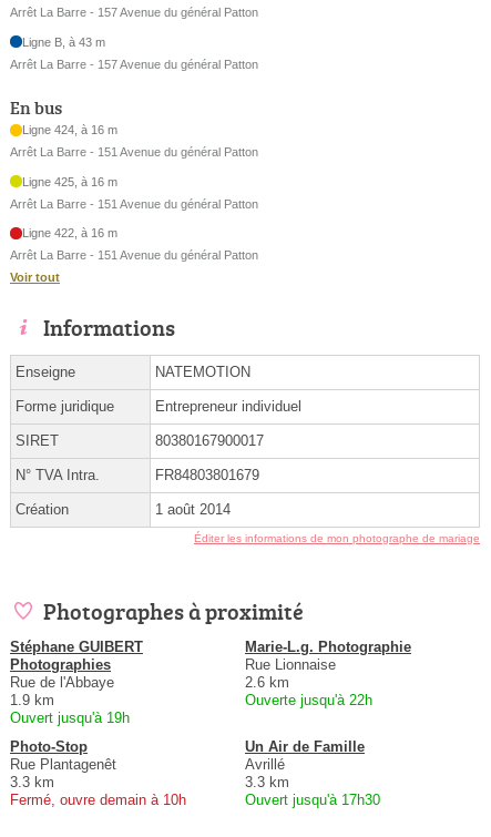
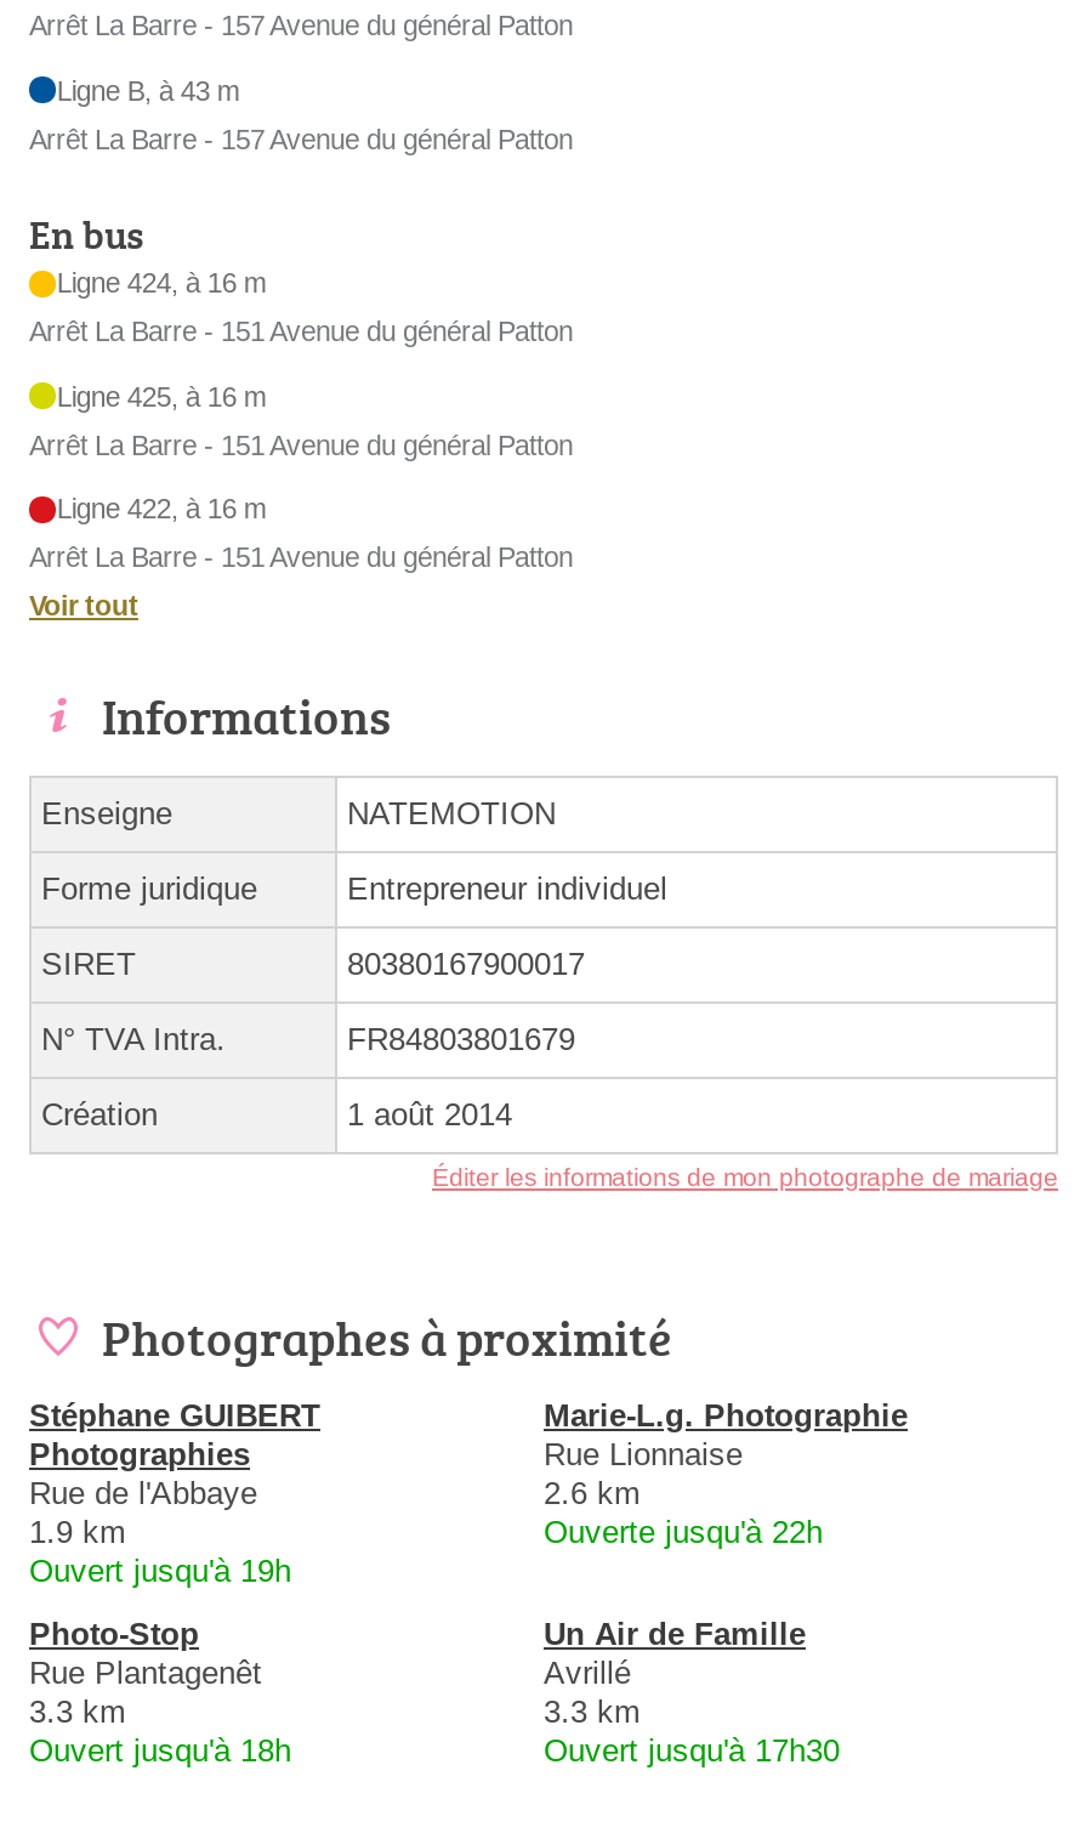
[10,792,186,808] Fermé, ouvre demain à 10h -> [29,1733,291,1769] Ouvert jusqu'à 18h

